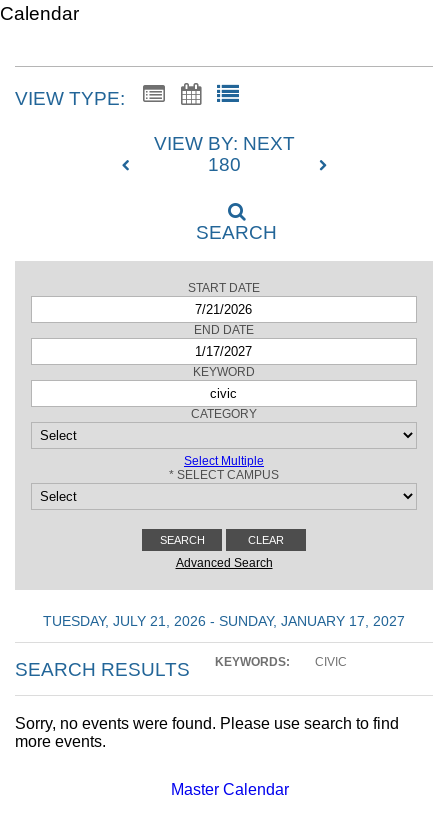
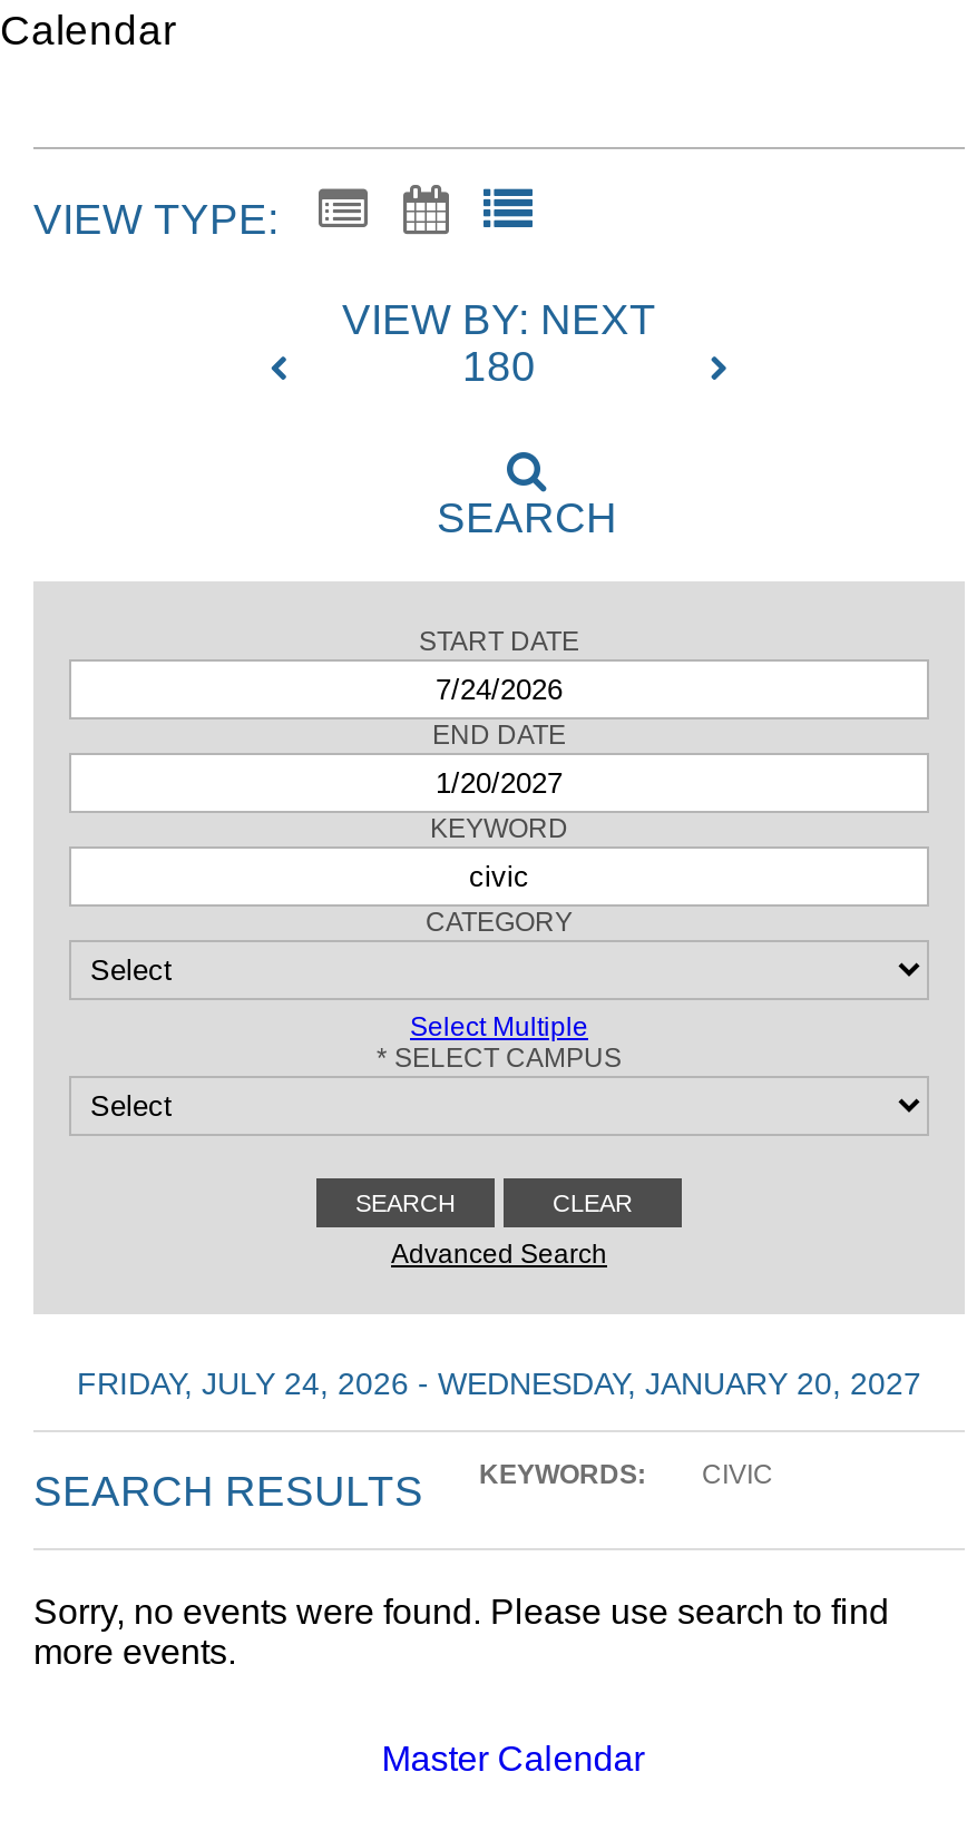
[43,613,405,629] TUESDAY, JULY 21, 2026 - SUNDAY, JANUARY 17, 2027 -> [77,1365,921,1401] FRIDAY, JULY 24, 2026 - WEDNESDAY, JANUARY 20, 2027

